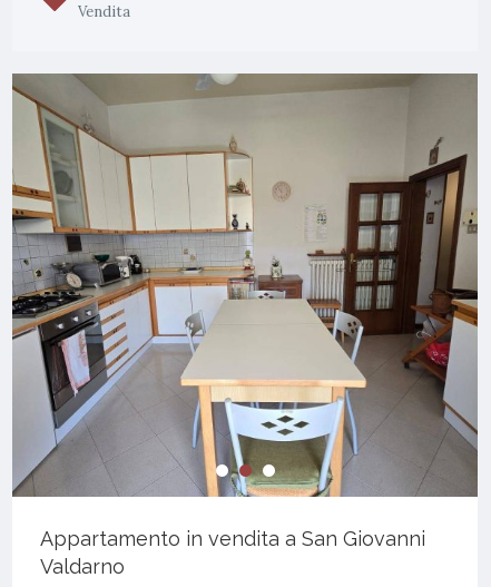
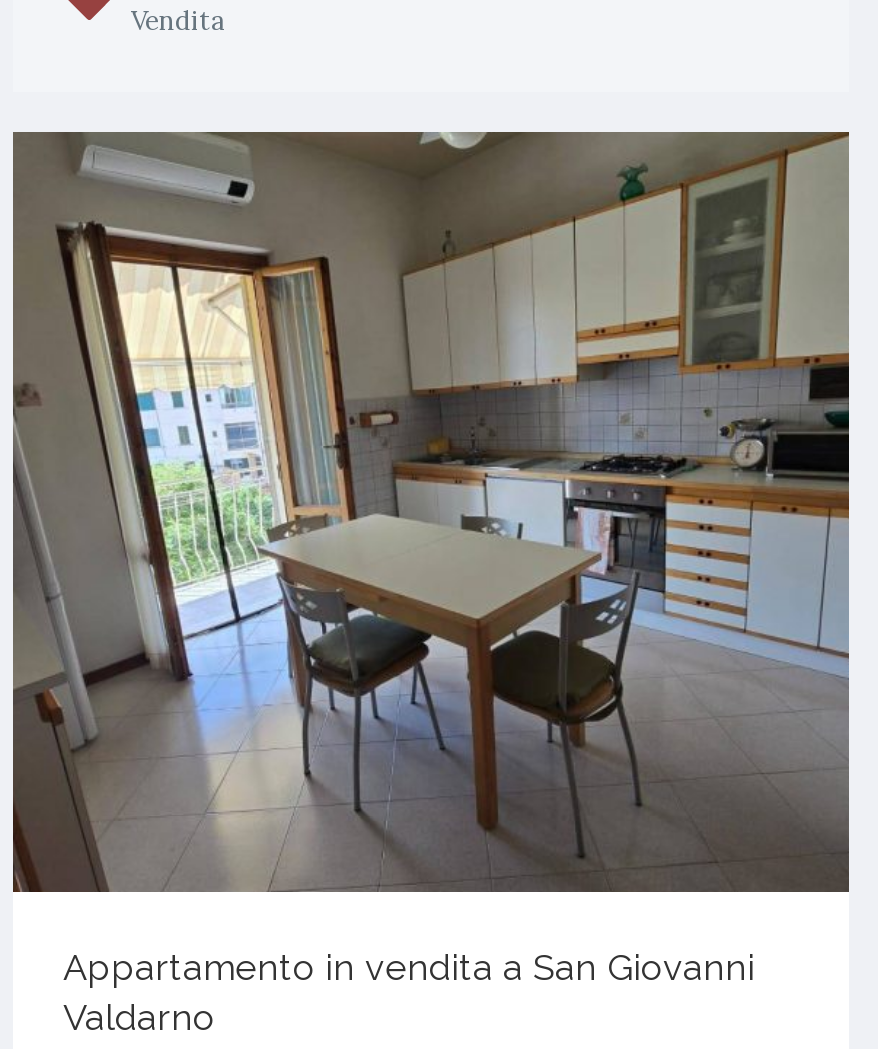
[12,74,479,497] [image] -> [13,132,851,894] [image]

